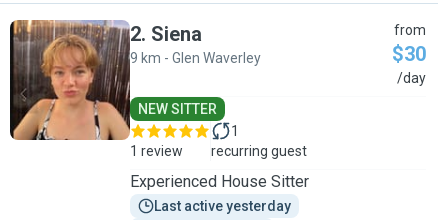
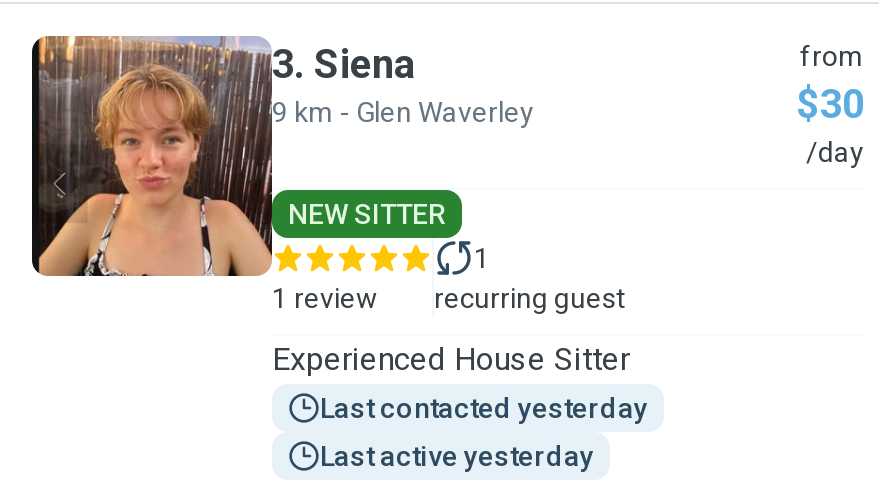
[130,22,202,46] 2. Siena -> [272,40,416,88] 3. Siena
none -> [320,392,648,424] Last contacted yesterday

